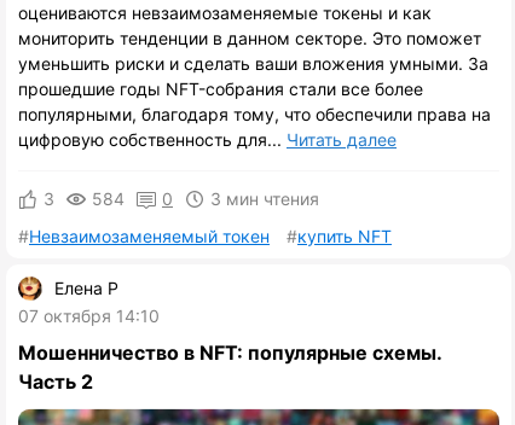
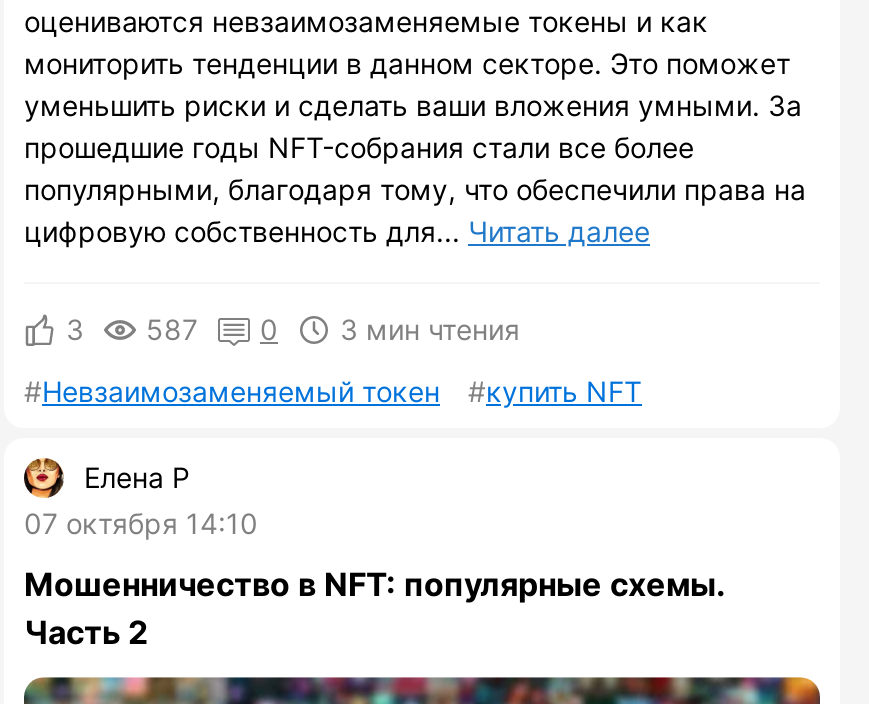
[92,189,125,209] 584 -> [146,313,198,347] 587

